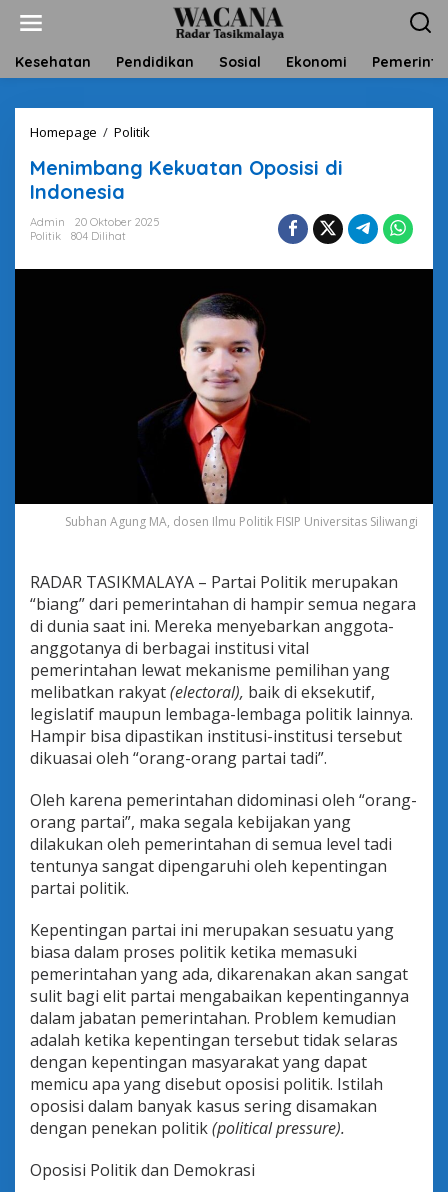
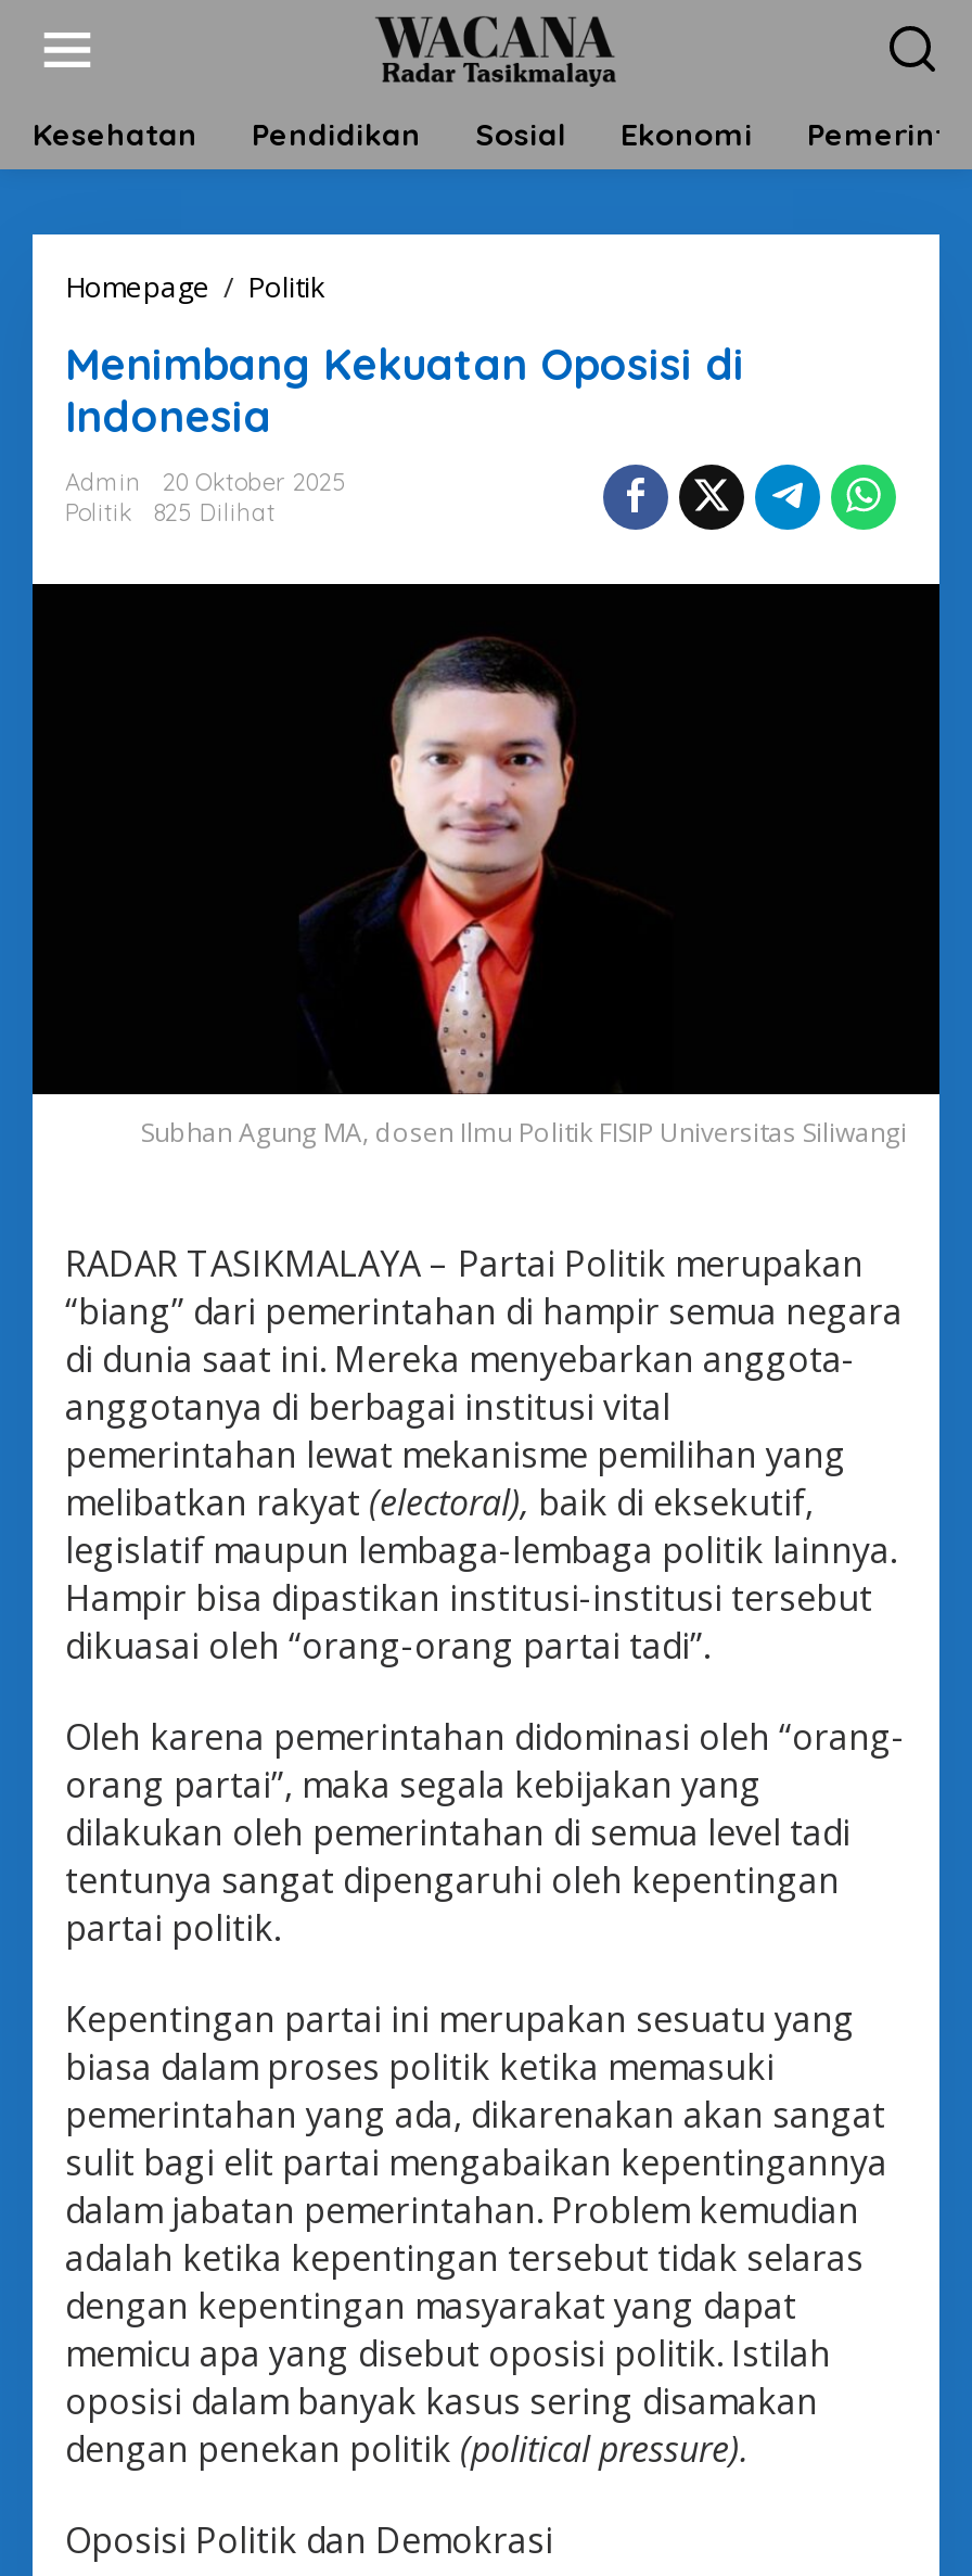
[71,229,126,243] 804 Dilihat -> [154,497,276,528] 825 Dilihat

